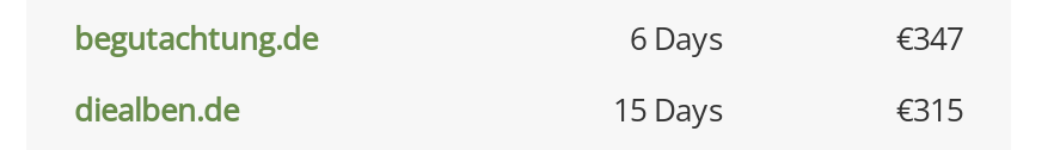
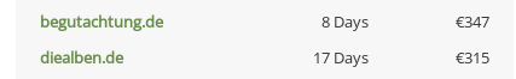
[630,17,723,60] 6 Days -> [321,11,368,32] 8 Days
[613,88,723,131] 15 Days -> [312,47,368,68] 17 Days

